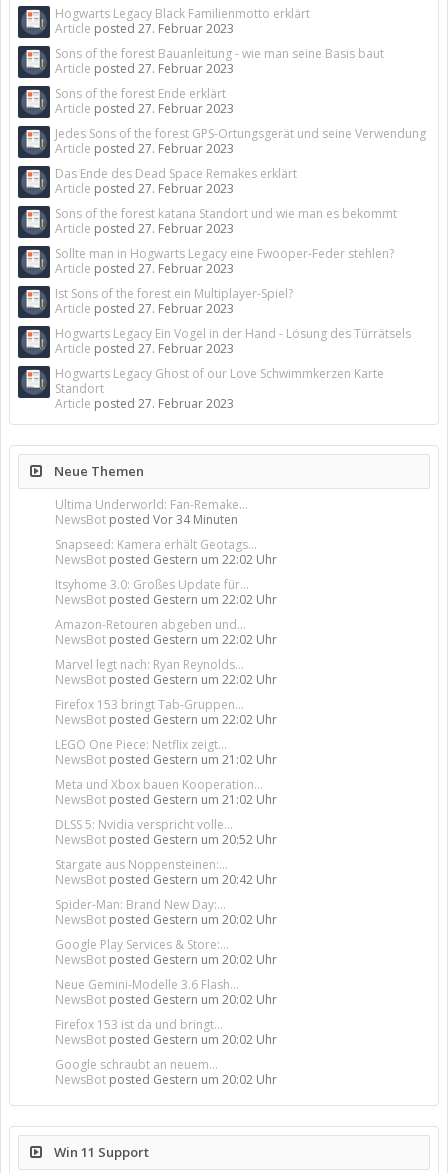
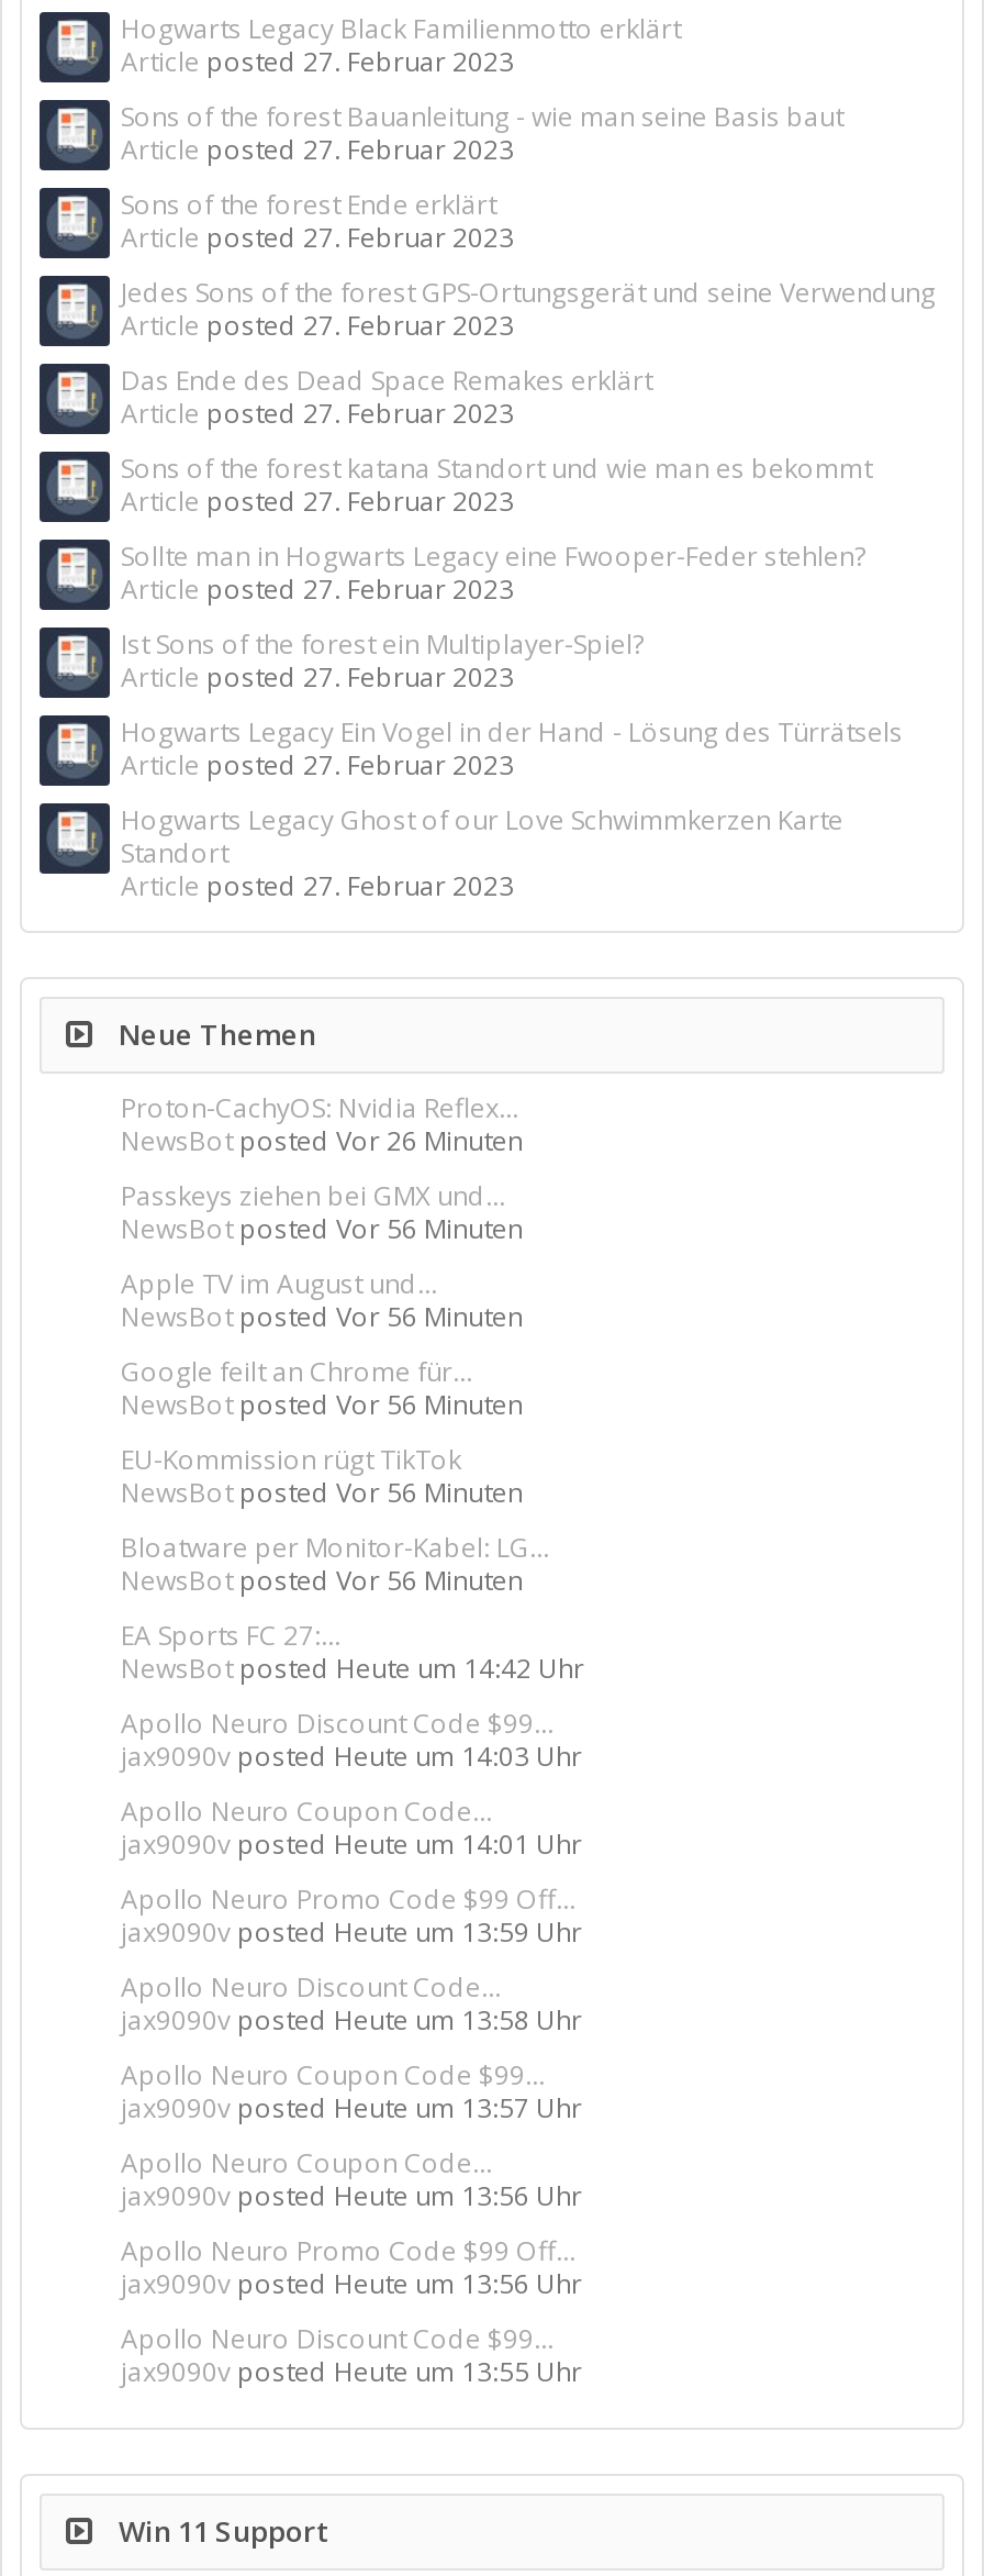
[55,496,248,528] Ultima Underworld: Fan-Remake... | NewsBot posted Vor 34 Minuten -> [121,1089,523,1159] Proton-CachyOS: Nvidia Reflex... | NewsBot posted Vor 26 Minuten
[55,536,277,568] Snapseed: Kamera erhält Geotags... | NewsBot posted Gestern um 22:02 Uhr -> [121,1177,523,1247] Passkeys ziehen bei GMX und... | NewsBot posted Vor 56 Minuten
[55,576,277,608] Itsyhome 3.0: Großes Update für... | NewsBot posted Gestern um 22:02 Uhr -> [121,1265,523,1335] Apple TV im August und... | NewsBot posted Vor 56 Minuten
[55,616,277,648] Amazon-Retouren abgeben und... | NewsBot posted Gestern um 22:02 Uhr -> [121,1353,523,1423] Google feilt an Chrome für... | NewsBot posted Vor 56 Minuten
[55,656,277,688] Marvel legt nach: Ryan Reynolds... | NewsBot posted Gestern um 22:02 Uhr -> [121,1441,523,1511] EU-Kommission rügt TikTok | NewsBot posted Vor 56 Minuten
[55,696,277,728] Firefox 153 bringt Tab-Gruppen... | NewsBot posted Gestern um 22:02 Uhr -> [121,1529,549,1599] Bloatware per Monitor-Kabel: LG... | NewsBot posted Vor 56 Minuten
[55,736,277,768] LEGO One Piece: Netflix zeigt... | NewsBot posted Gestern um 21:02 Uhr -> [121,1617,584,1687] EA Sports FC 27:... | NewsBot posted Heute um 14:42 Uhr
[55,776,277,808] Meta und Xbox bauen Kooperation... | NewsBot posted Gestern um 21:02 Uhr -> [121,1705,582,1775] Apollo Neuro Discount Code $99... | jax9090v posted Heute um 14:03 Uhr
[55,816,277,848] DLSS 5: Nvidia verspricht volle... | NewsBot posted Gestern um 20:52 Uhr -> [121,1792,582,1863] Apollo Neuro Coupon Code... | jax9090v posted Heute um 14:01 Uhr
[55,856,277,888] Stargate aus Noppensteinen:... | NewsBot posted Gestern um 20:42 Uhr -> [121,1880,582,1951] Apollo Neuro Promo Code $99 Off... | jax9090v posted Heute um 13:59 Uhr
[55,896,277,928] Spider-Man: Brand New Day:... | NewsBot posted Gestern um 20:02 Uhr -> [121,1968,582,2039] Apollo Neuro Discount Code... | jax9090v posted Heute um 13:58 Uhr
[55,936,277,968] Google Play Services & Store:... | NewsBot posted Gestern um 20:02 Uhr -> [121,2056,582,2127] Apollo Neuro Coupon Code $99... | jax9090v posted Heute um 13:57 Uhr
[55,976,277,1008] Neue Gemini-Modelle 3.6 Flash... | NewsBot posted Gestern um 20:02 Uhr -> [121,2144,582,2214] Apollo Neuro Coupon Code... | jax9090v posted Heute um 13:56 Uhr
[55,1016,277,1048] Firefox 153 ist da und bringt... | NewsBot posted Gestern um 20:02 Uhr -> [121,2232,582,2302] Apollo Neuro Promo Code $99 Off... | jax9090v posted Heute um 13:56 Uhr
[55,1056,277,1088] Google schraubt an neuem... | NewsBot posted Gestern um 20:02 Uhr -> [121,2320,582,2390] Apollo Neuro Discount Code $99... | jax9090v posted Heute um 13:55 Uhr

